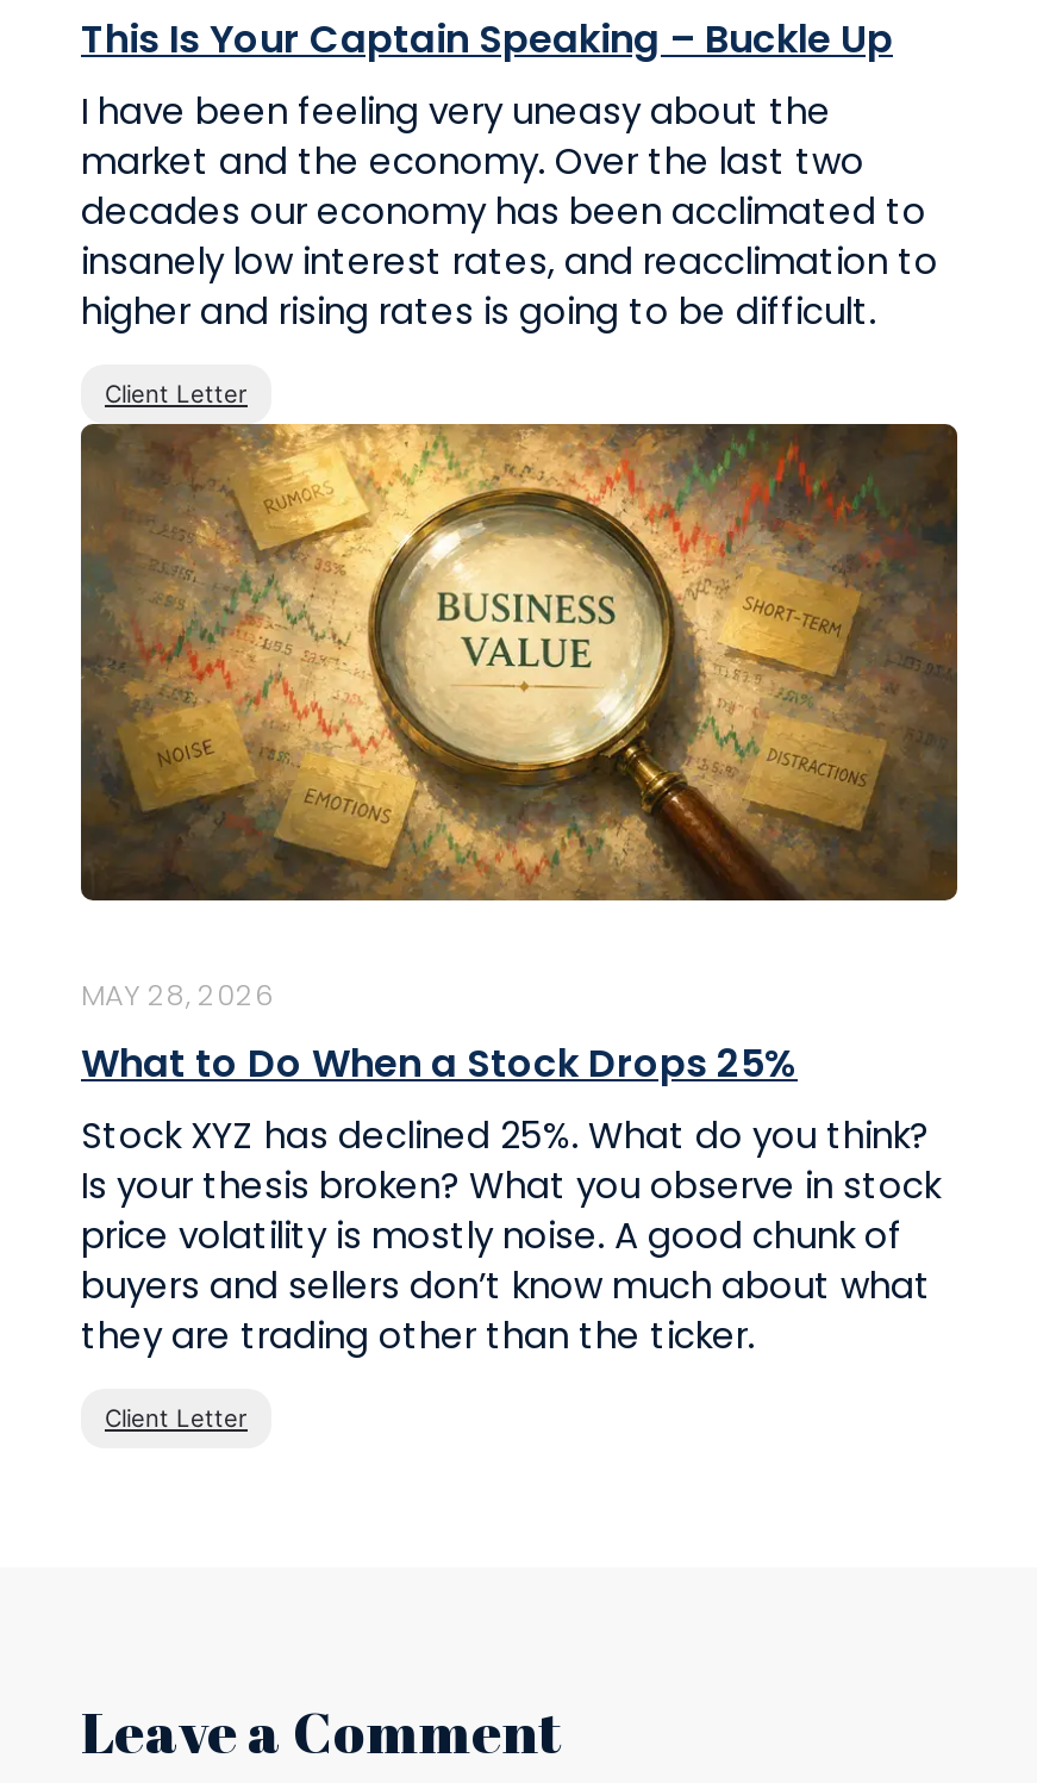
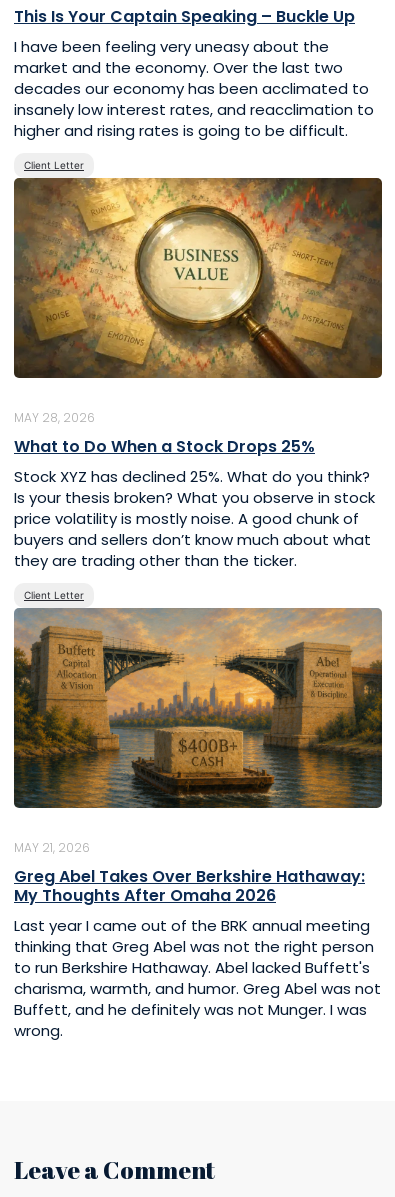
none -> [13,607,383,1040] [image] | MAY 21, 2026 | Greg Abel Takes Over Berkshire Hathaway: | My Thoughts After Omaha 2026 | Last year I came out of the BRK annual meeting | thinking that Greg Abel was not the right person | to run Berkshire Hathaway. Abel lacked Buffett's | charisma, warmth, and humor. Greg Abel was not | Buffett, and he definitely was not Munger. I was | wrong.

